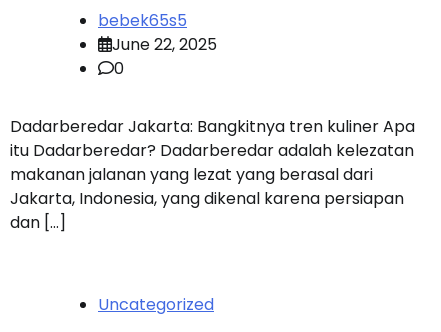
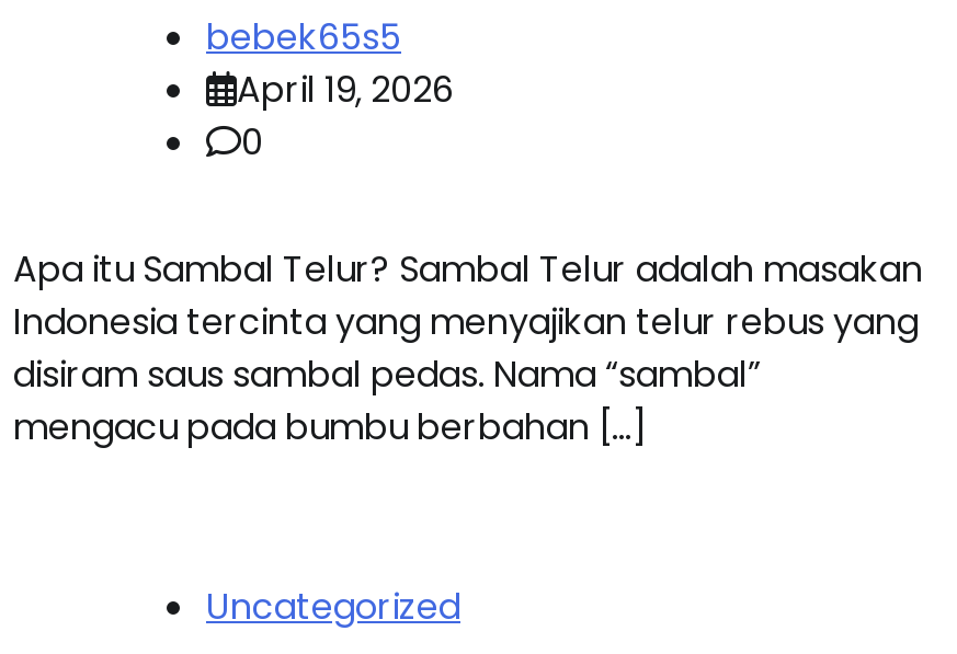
[112,33,217,56] June 22, 2025 -> [237,65,454,115] April 19, 2026
[10,115,415,234] Dadarberedar Jakarta: Bangkitnya tren kuliner Apa | itu Dadarberedar? Dadarberedar adalah kelezatan | makanan jalanan yang lezat yang berasal dari | Jakarta, Indonesia, yang dikenal karena persiapan | dan […] -> [13,245,923,453] Apa itu Sambal Telur? Sambal Telur adalah masakan | Indonesia tercinta yang menyajikan telur rebus yang | disiram saus sambal pedas. Nama “sambal” | mengacu pada bumbu berbahan […]

